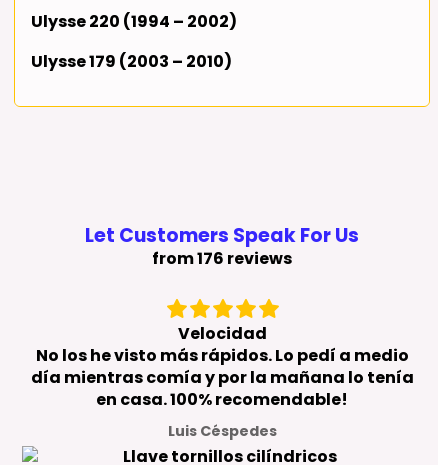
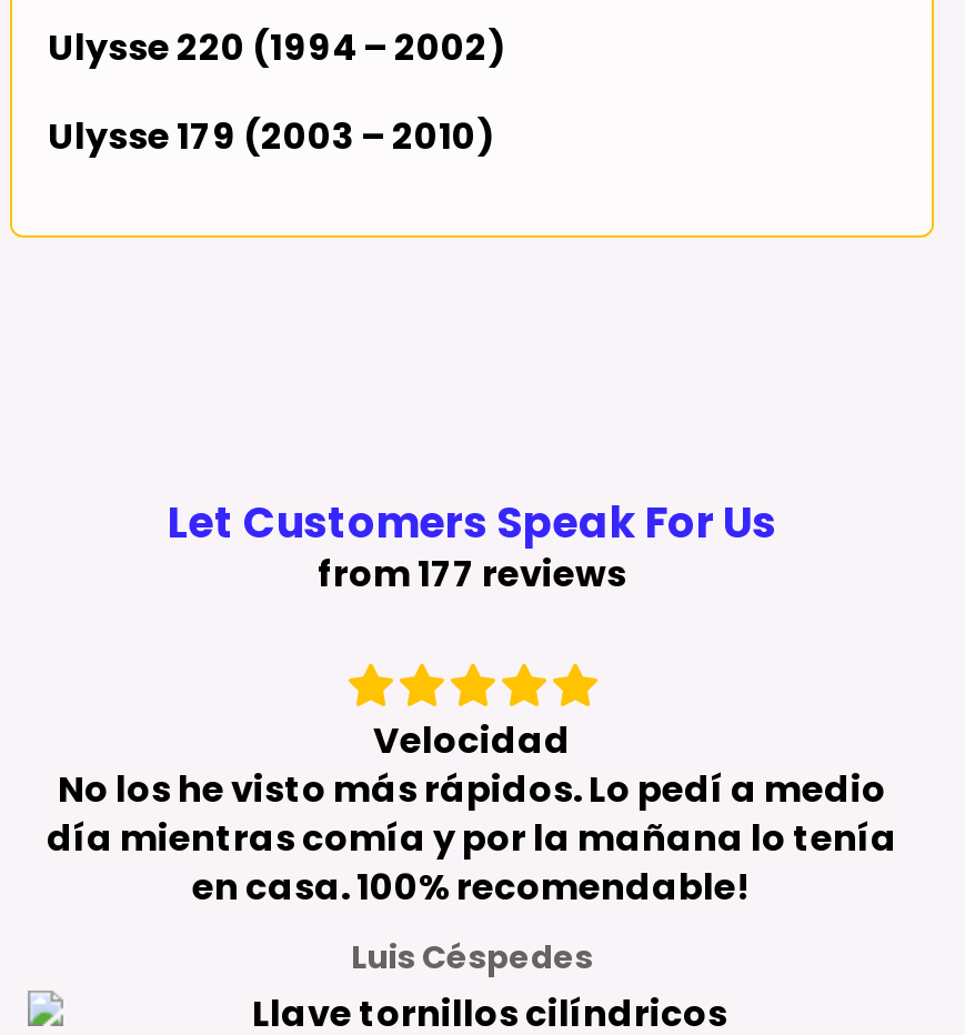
[152,247,292,270] from 176 reviews -> [318,549,626,600] from 177 reviews

